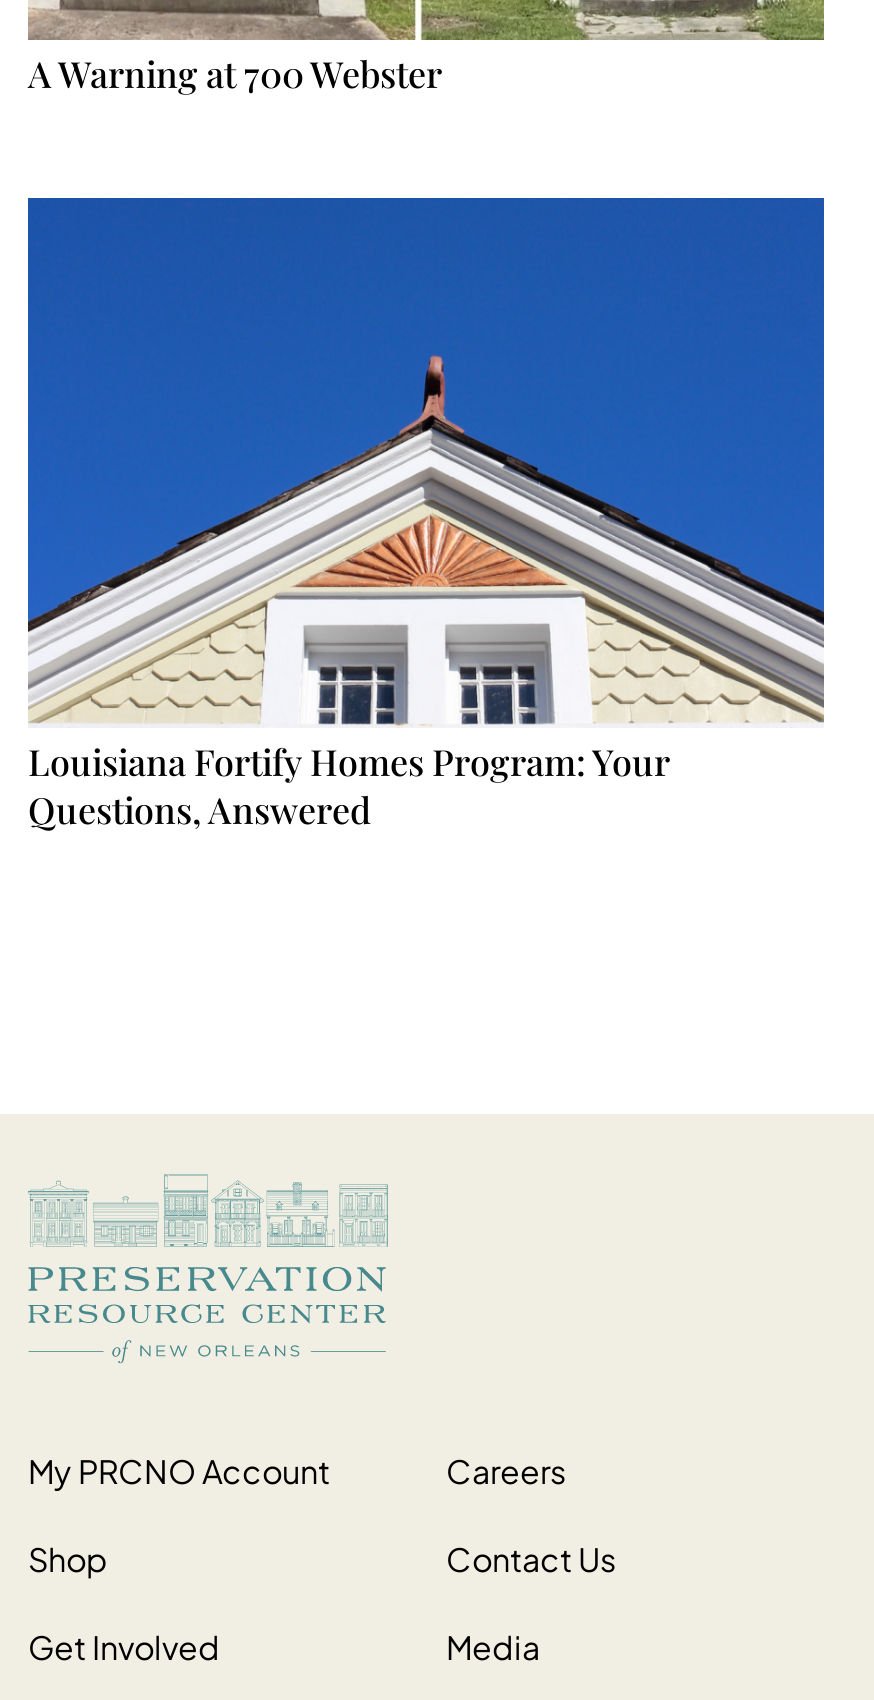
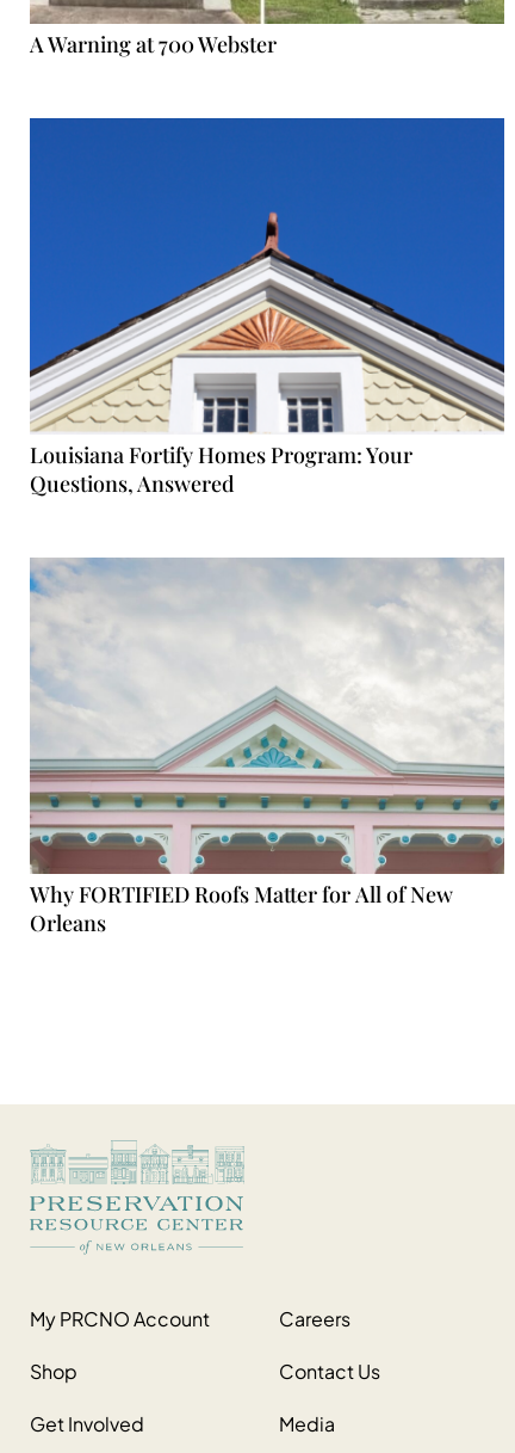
none -> [29,558,504,938] [image] | Why FORTIFIED Roofs Matter for All of New | Orleans

